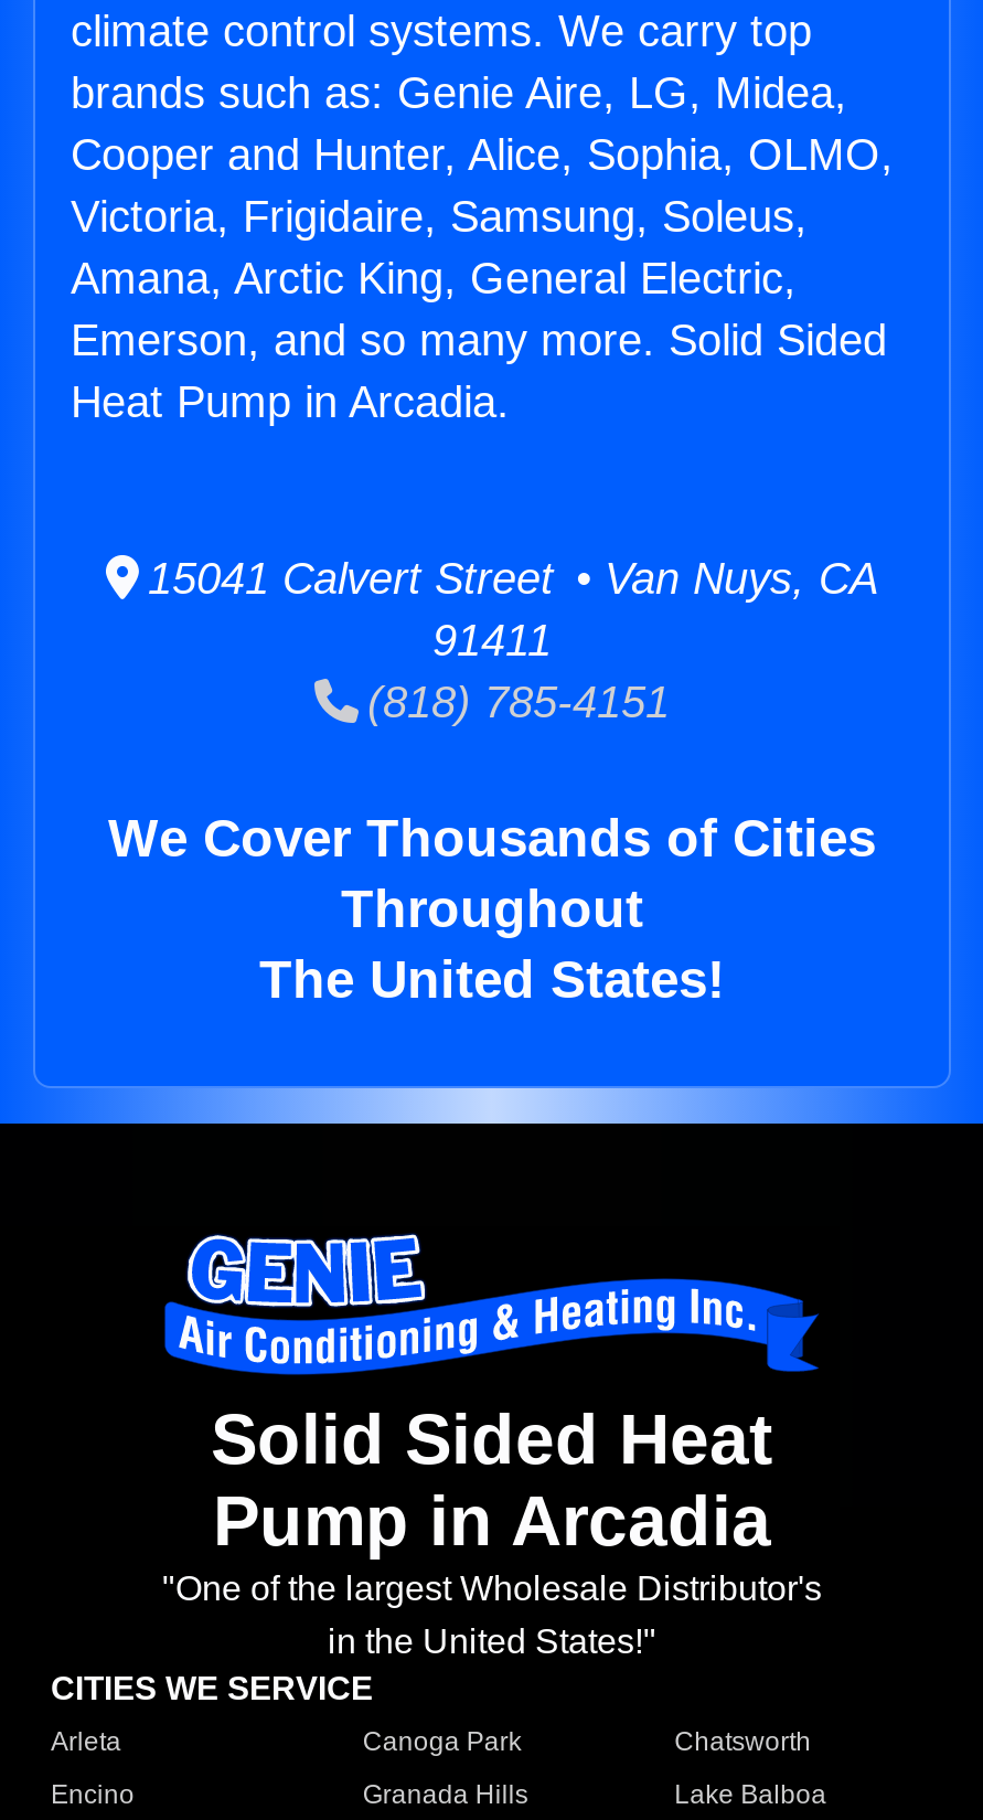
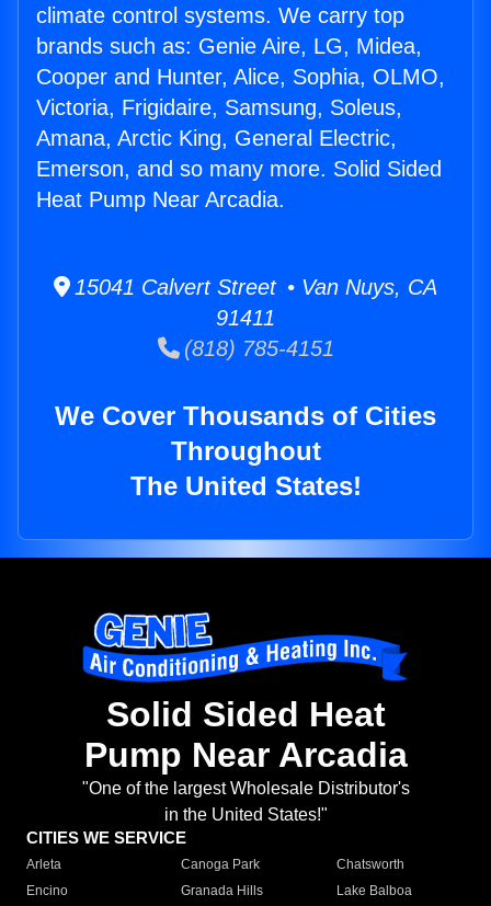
[71,378,510,426] Heat Pump in Arcadia. -> [36,187,285,212] Heat Pump Near Arcadia.
[213,1482,771,1561] Pump in Arcadia -> [84,735,407,775] Pump Near Arcadia

